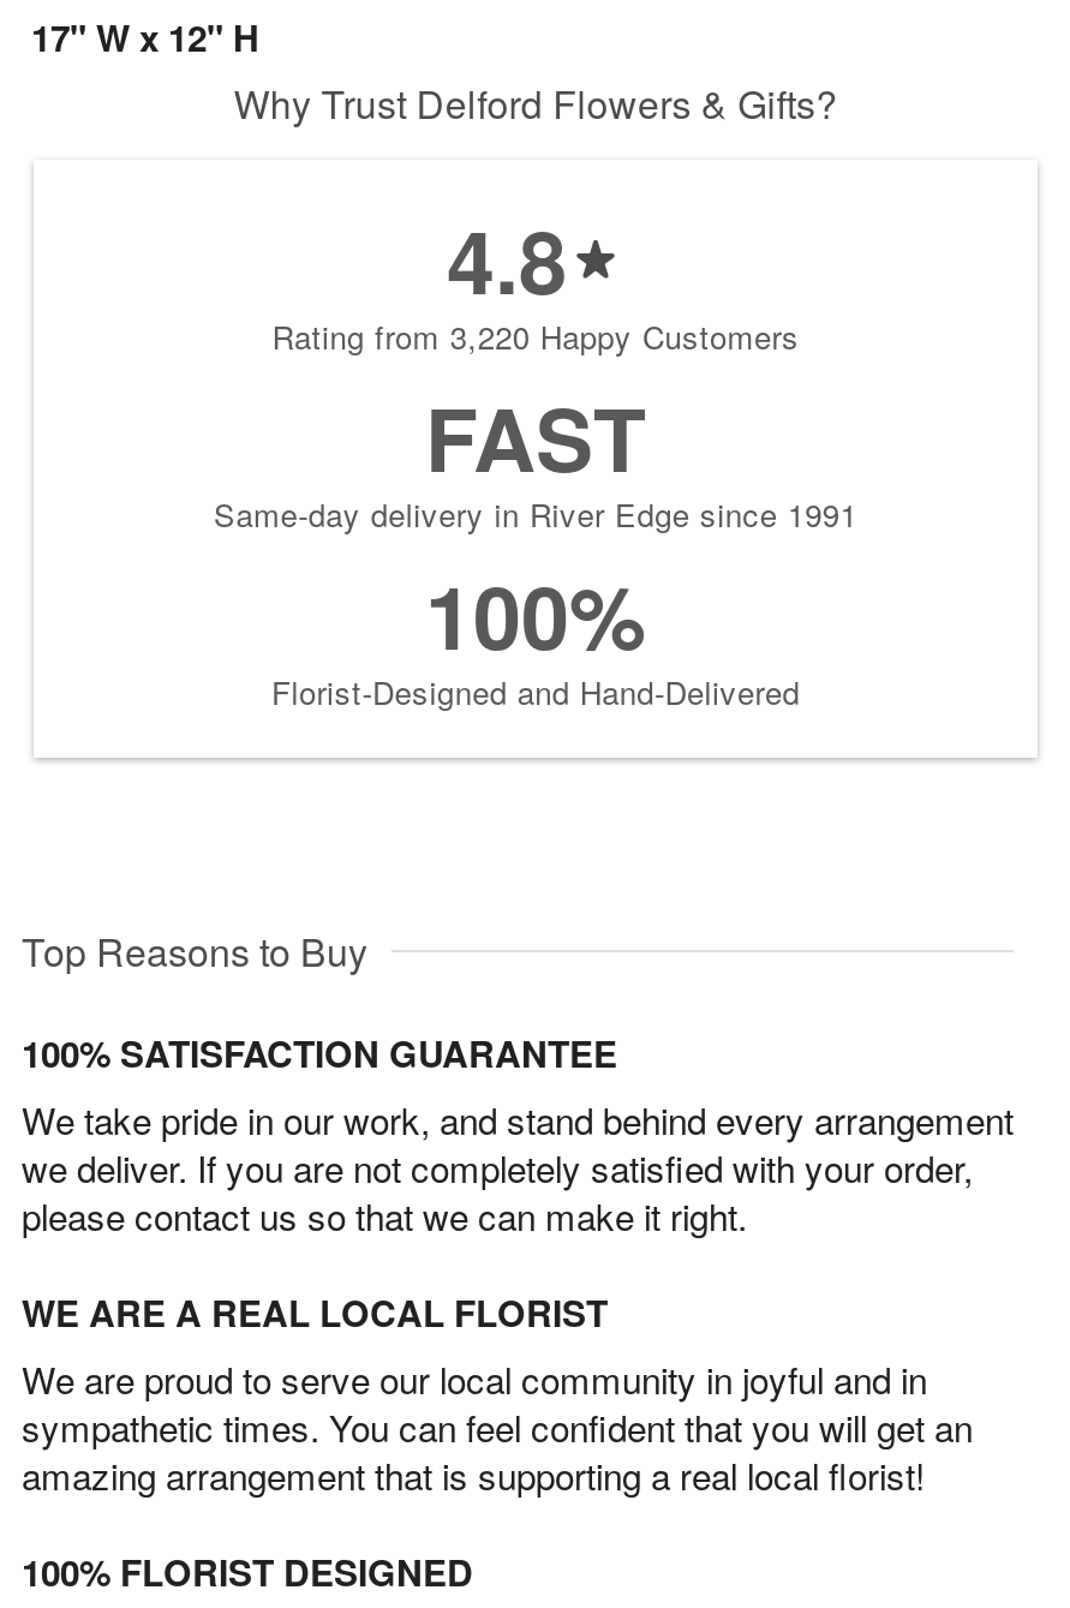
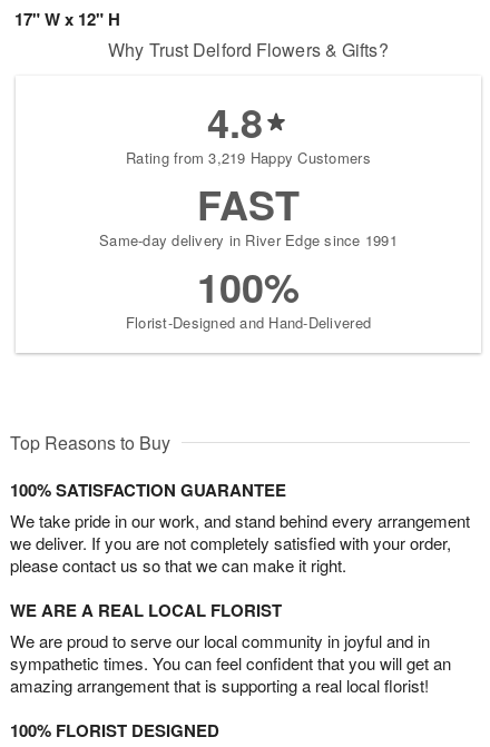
[272,314,799,360] Rating from 3,220 Happy Customers -> [126,147,371,169] Rating from 3,219 Happy Customers

